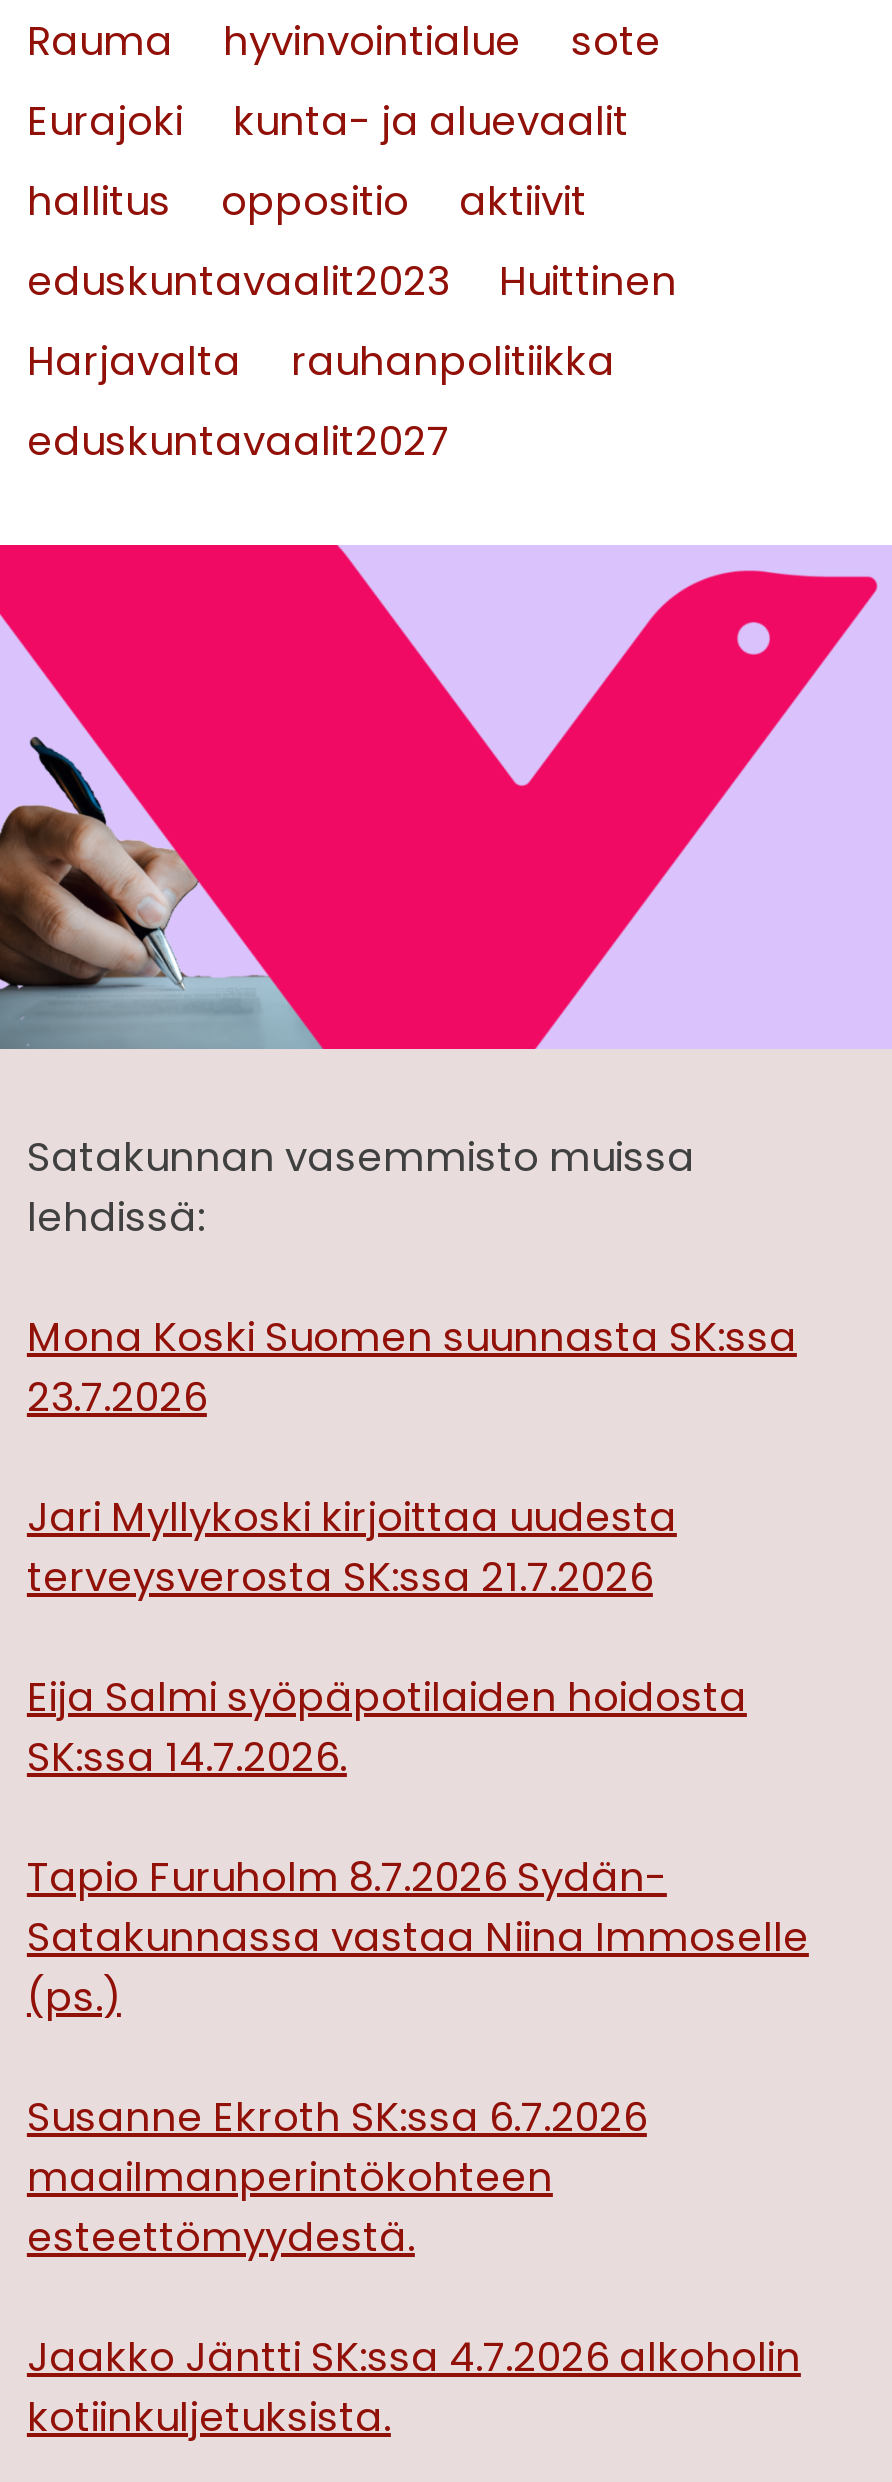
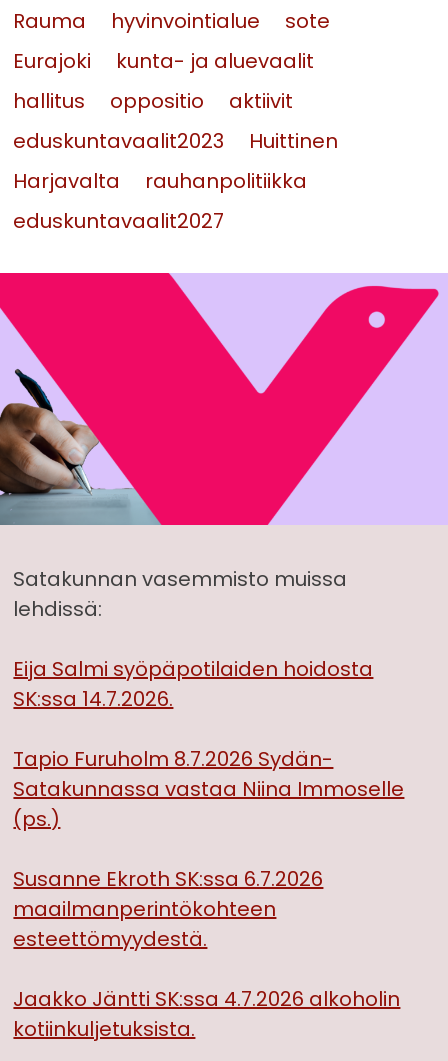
[27,1309,797,1605] Mona Koski Suomen suunnasta SK:ssa | 23.7.2026 | Jari Myllykoski kirjoittaa uudesta | terveysverosta SK:ssa 21.7.2026 -> none

